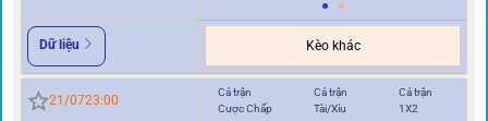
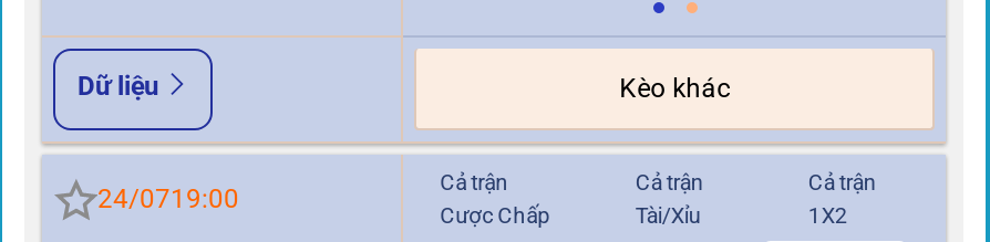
[49,93,119,108] 21/0723:00 -> [97,185,239,216] 24/0719:00

